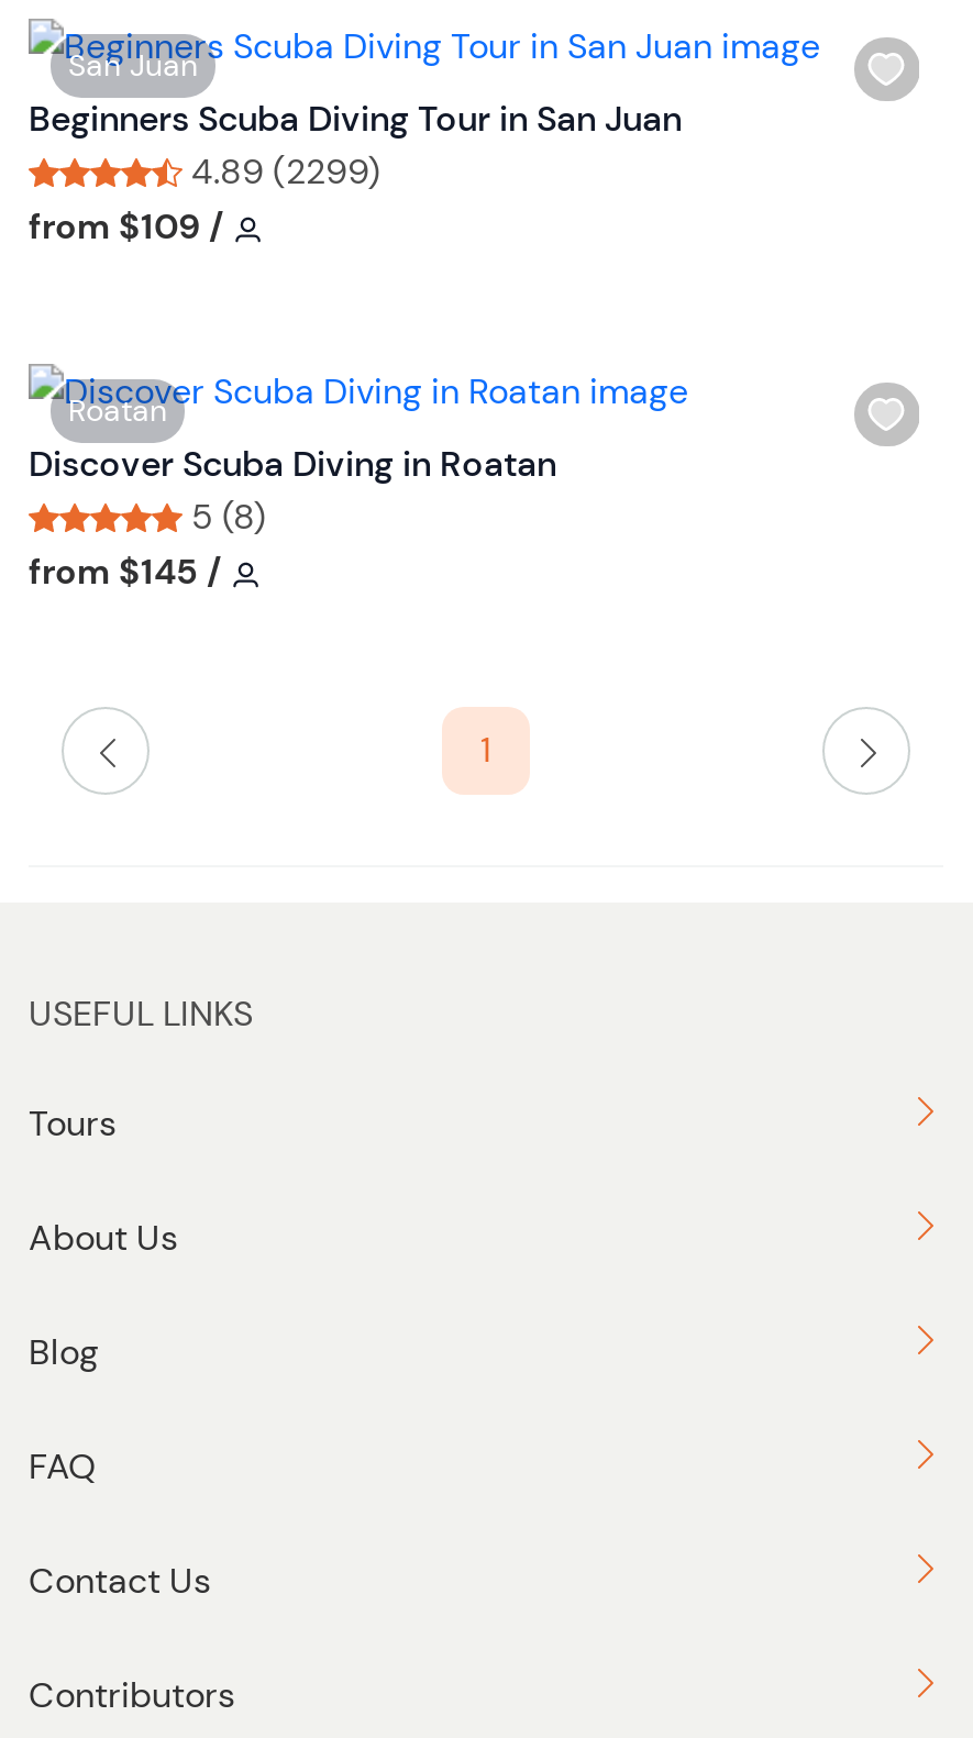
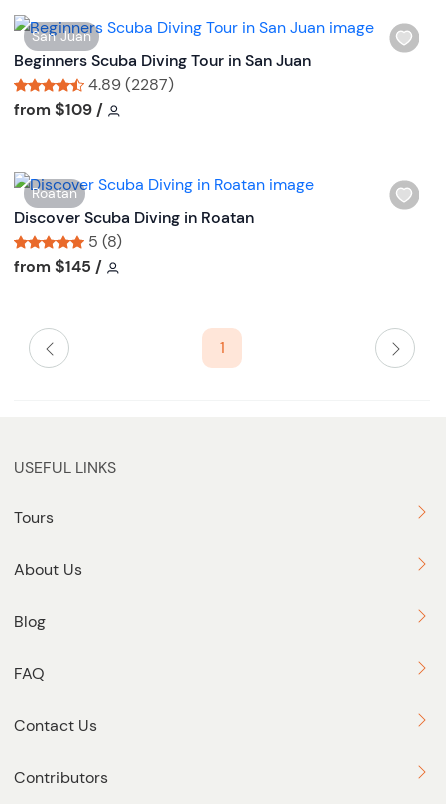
[191,147,380,193] 4.89 (2299) -> [88,73,174,94] 4.89 (2287)

